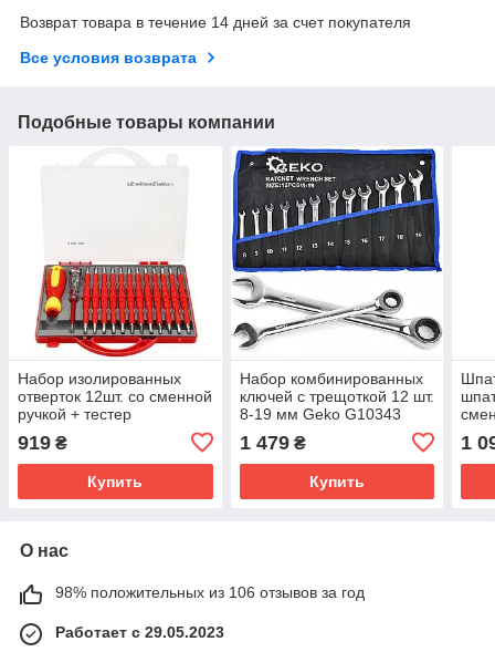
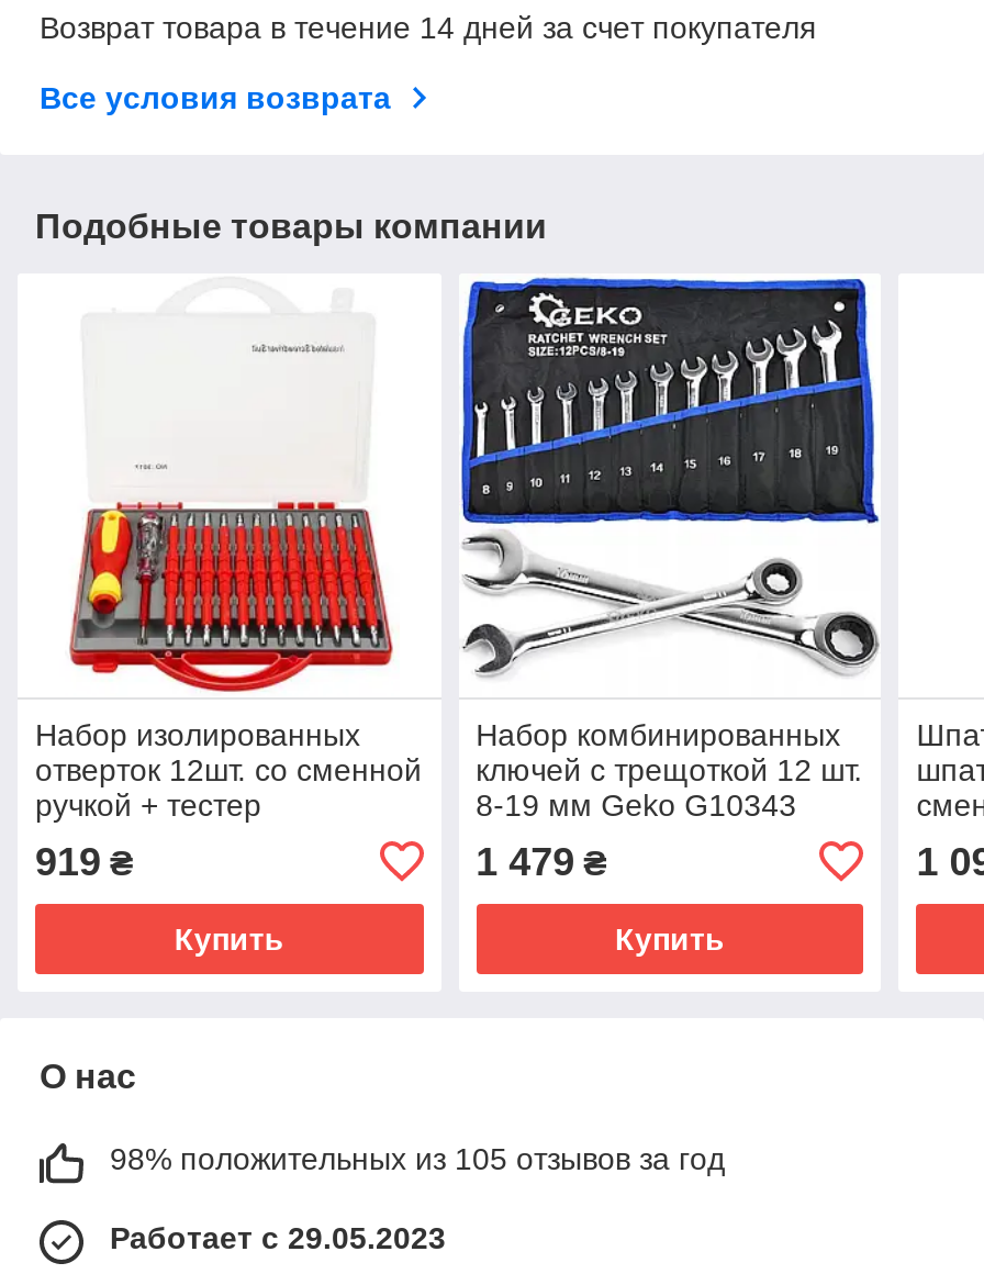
[55,583,365,601] 98% положительных из 106 отзывов за год -> [110,1141,725,1176] 98% положительных из 105 отзывов за год

